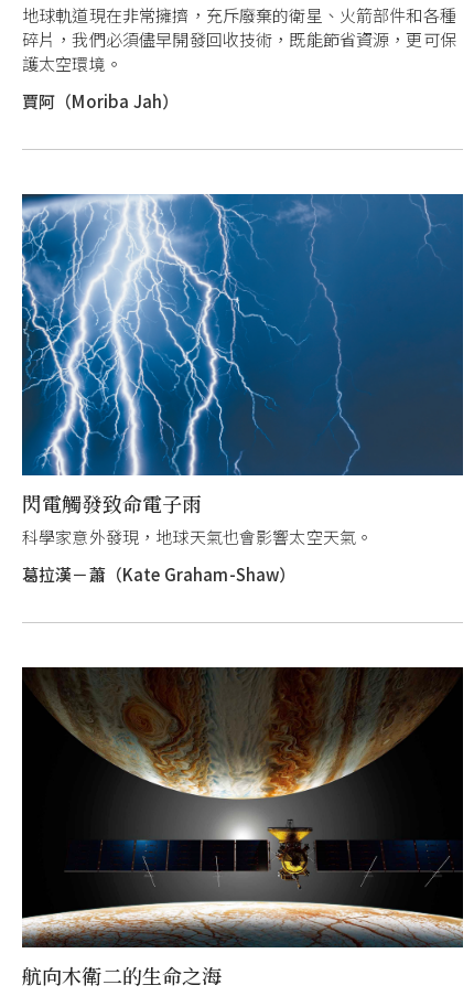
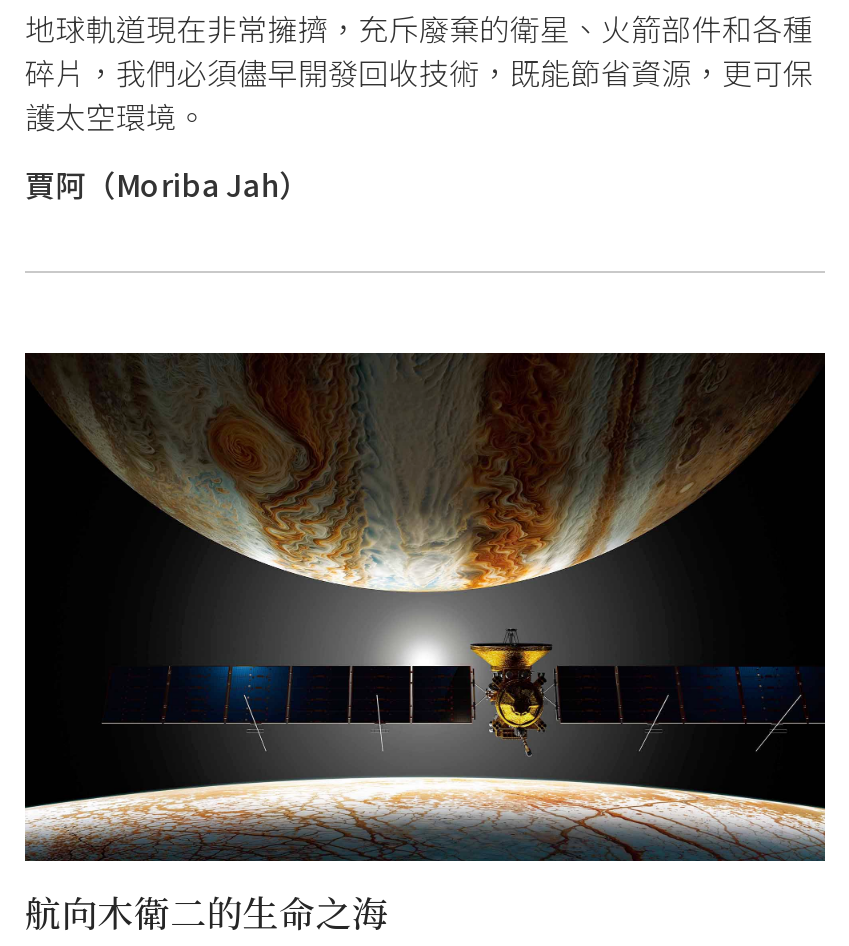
[21,193,464,585] [image] | 閃電觸發致命電子雨 | 科學家意外發現，地球天氣也會影響太空天氣。 | 葛拉漢－蕭（Kate Graham-Shaw） -> none

